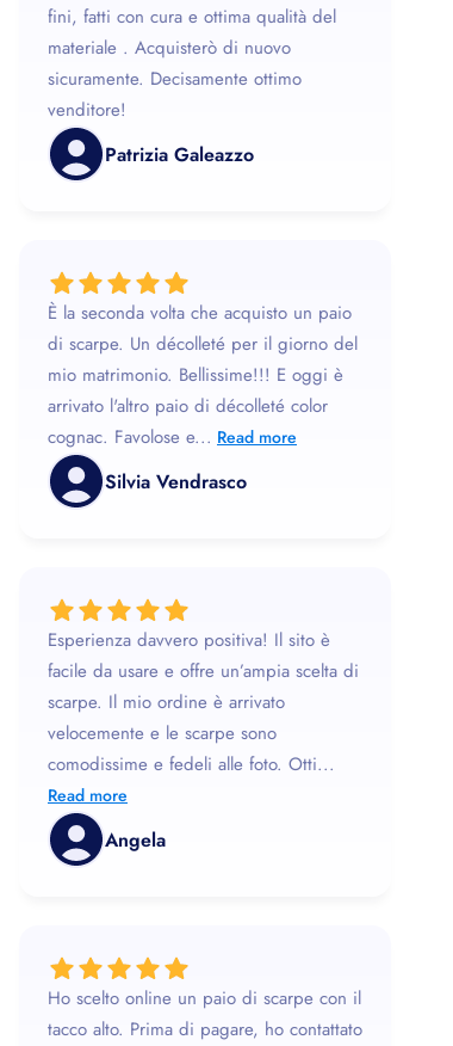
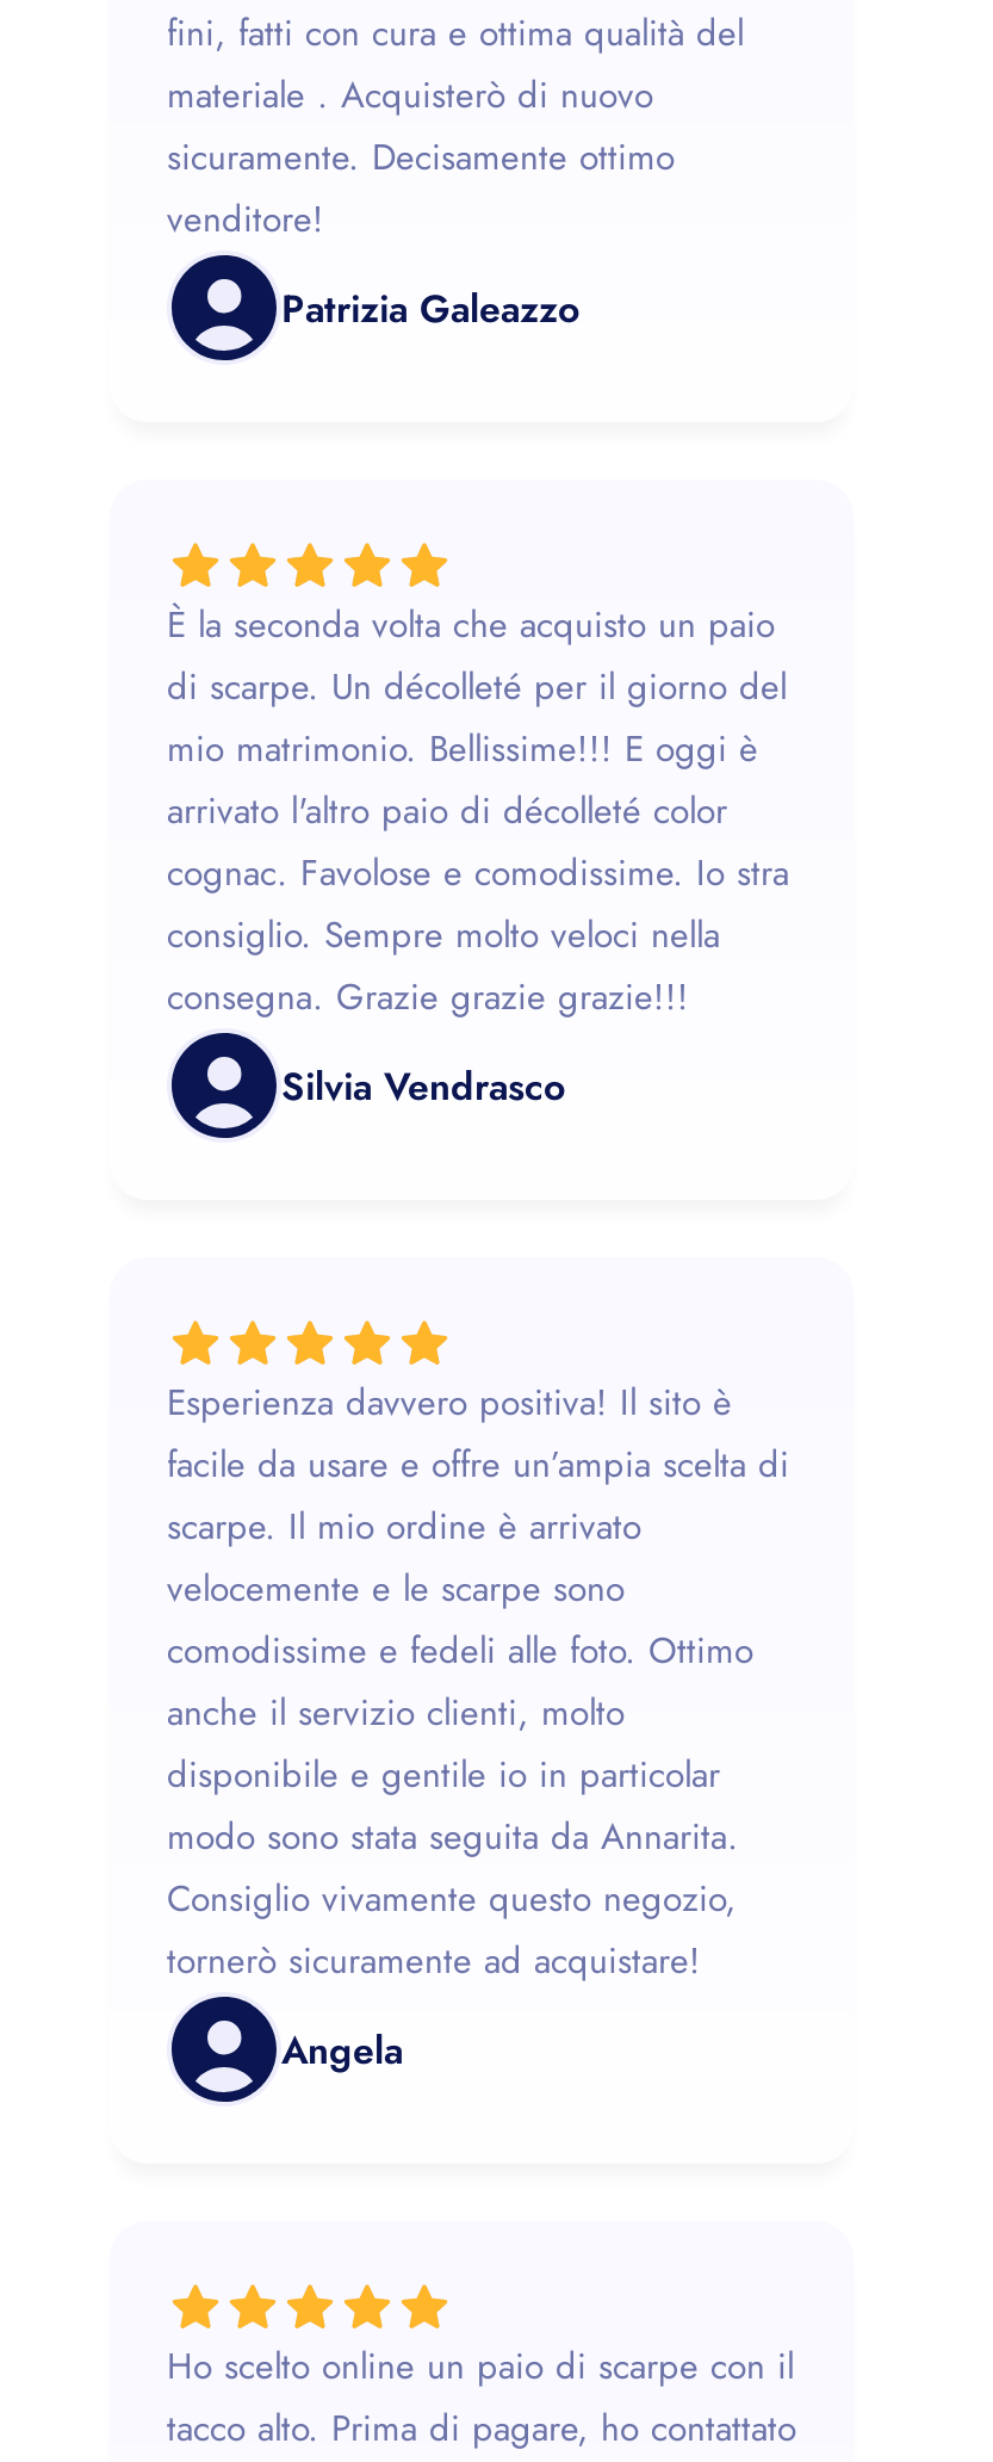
[48,424,297,450] cognac. Favolose e... Read more -> [167,847,789,1023] cognac. Favolose e comodissime. Io stra | consiglio. Sempre molto veloci nella | consegna. Grazie grazie grazie!!!
[48,751,335,807] comodissime e fedeli alle foto. Otti... | Read more -> [167,1625,753,1987] comodissime e fedeli alle foto. Ottimo | anche il servizio clienti, molto | disponibile e gentile io in particolar | modo sono stata seguita da Annarita. | Consiglio vivamente questo negozio, | tornerò sicuramente ad acquistare!

